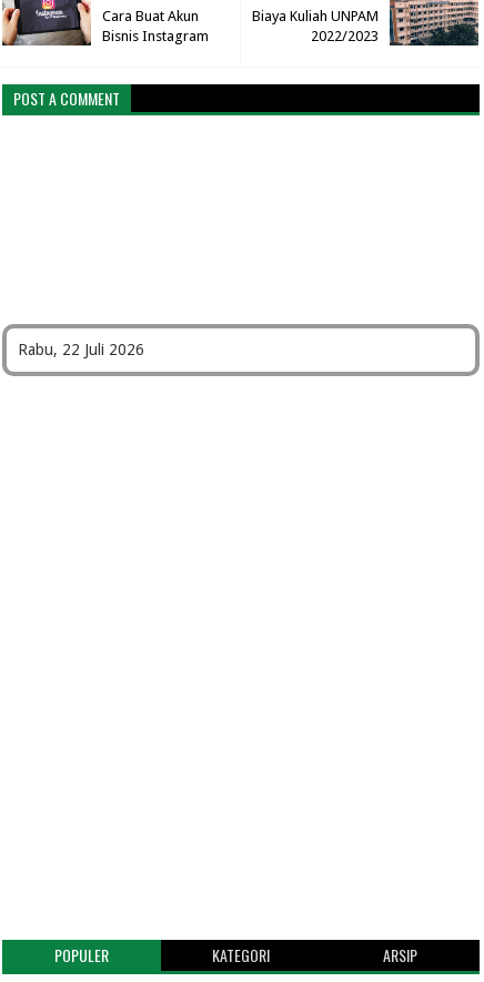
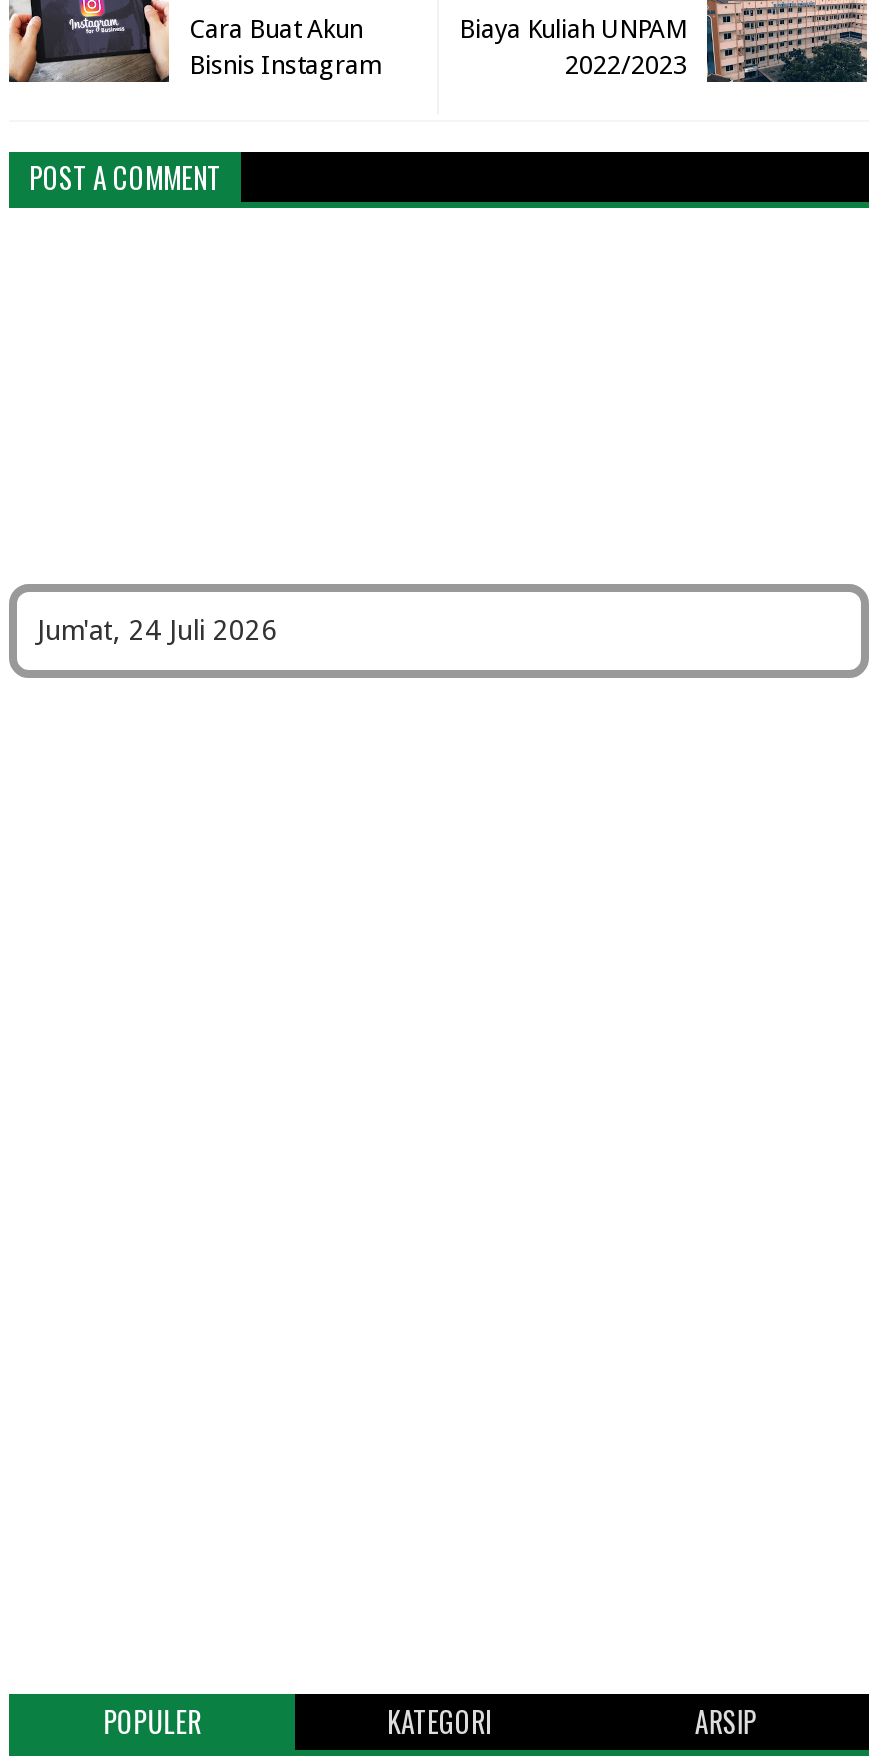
[18,340,144,358] Rabu, 22 Juli 2026 -> [37,613,277,645] Jum'at, 24 Juli 2026

